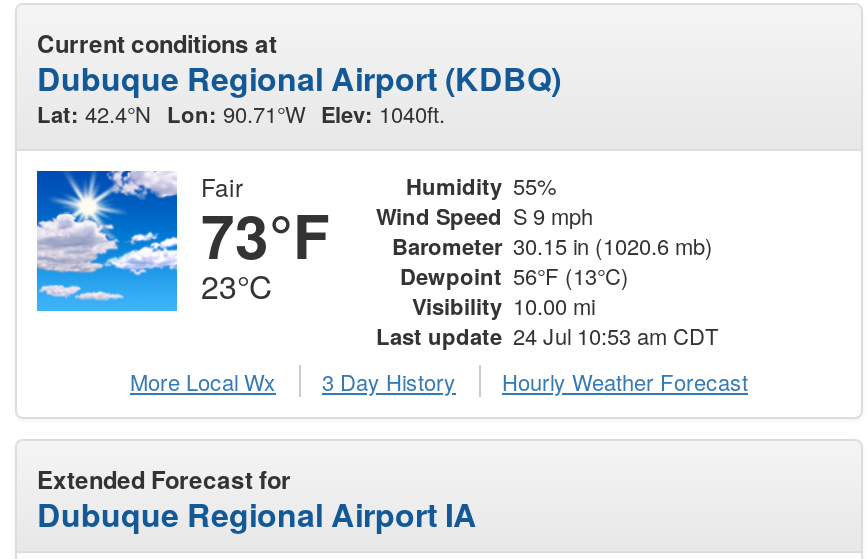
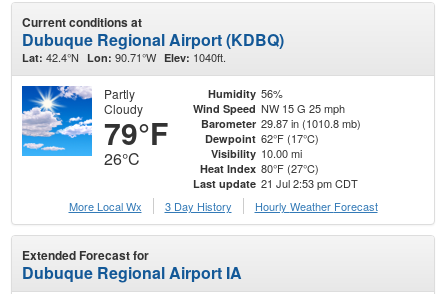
[201,168,329,308] Fair | 73°F | 23°C -> [104,85,168,170] Partly | Cloudy | 79°F | 26°C
[376,168,713,290] Humidity 55% | Wind Speed S 9 mph | Barometer 30.15 in (1020.6 mb) | Dewpoint 56°F (13°C) -> [192,85,361,146] Humidity 56% | Wind Speed NW 15 G 25 mph | Barometer 29.87 in (1010.8 mb) | Dewpoint 62°F (17°C)
[376,318,719,350] Last update 24 Jul 10:53 am CDT -> [192,160,358,191] Heat Index 80°F (27°C) | Last update 21 Jul 2:53 pm CDT

